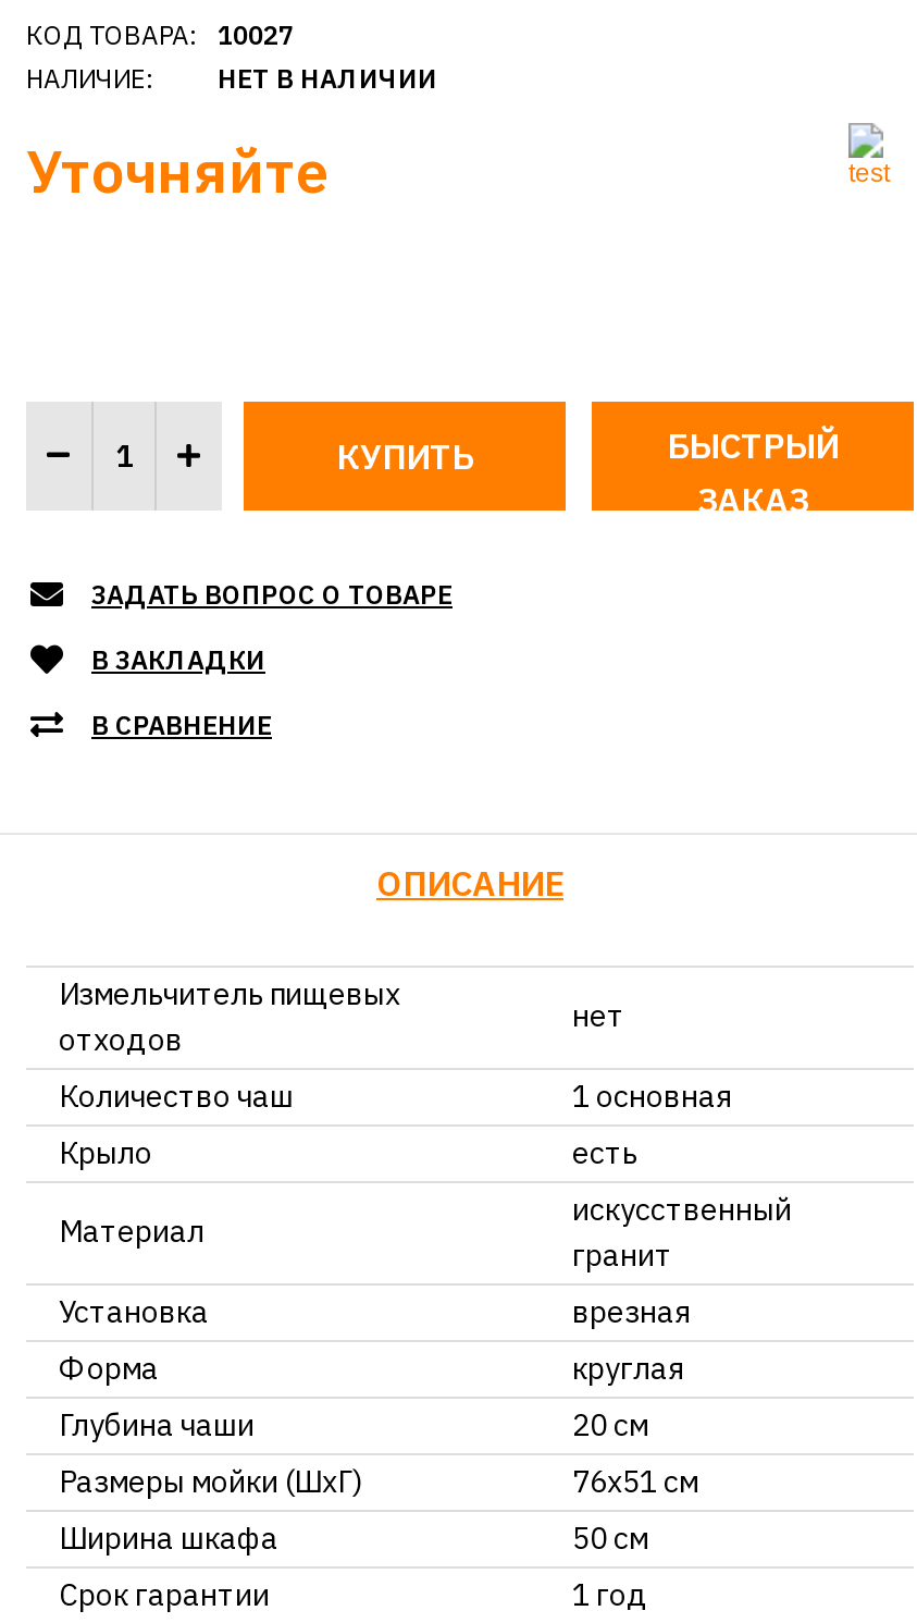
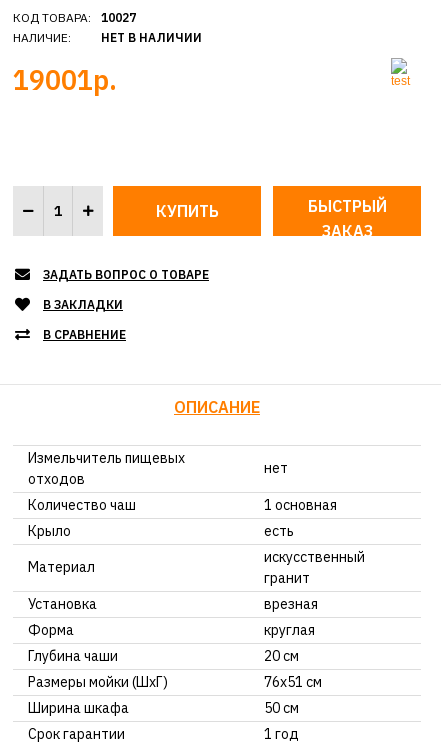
[26,133,329,209] Уточняйте -> [13,62,117,97] 19001р.

